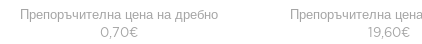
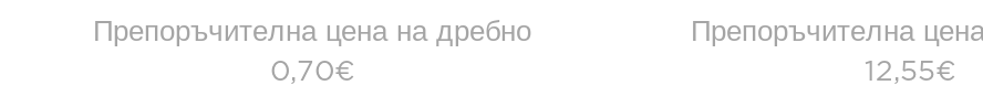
[368,27,410,40] 19,60€ -> [865,58,955,87] 12,55€

